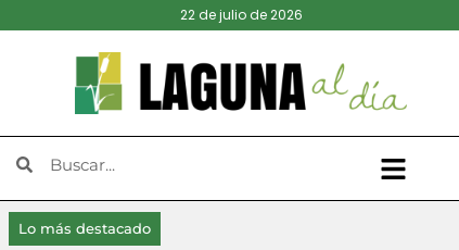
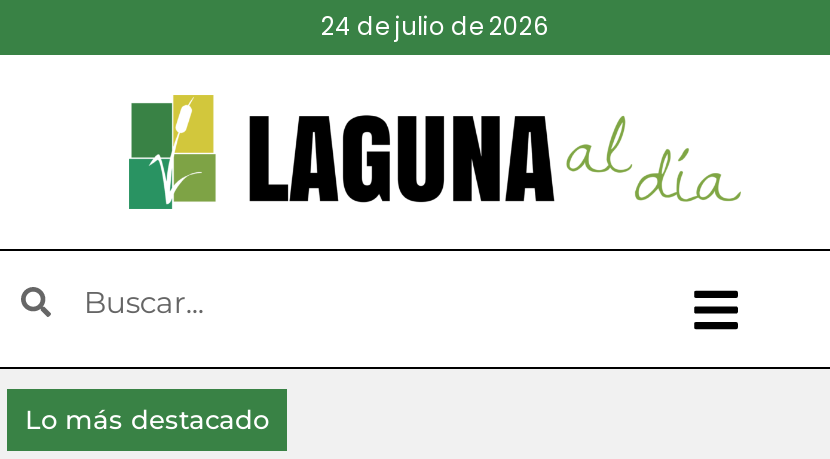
[180,5,302,24] 22 de julio de 2026 -> [321,9,549,43] 24 de julio de 2026

